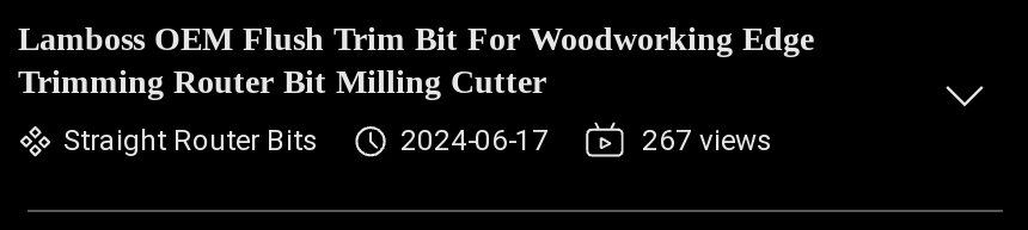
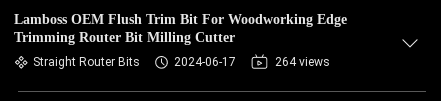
[642,124,773,157] 267 views -> [275,55,330,69] 264 views

